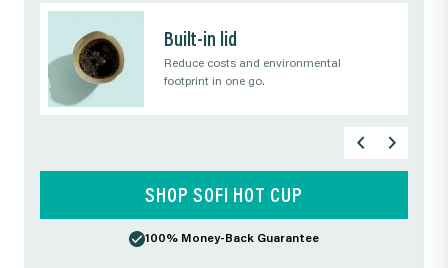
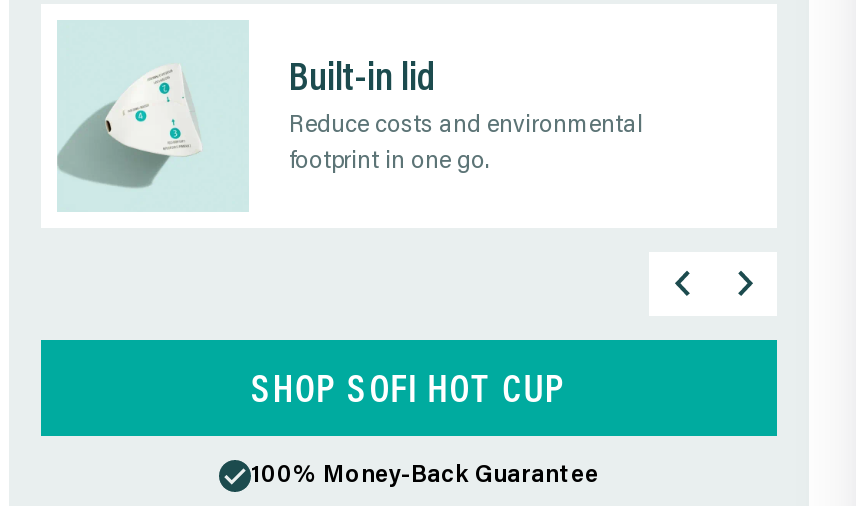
[48,30,125,106] [image] -> [59,60,209,208] [image]

